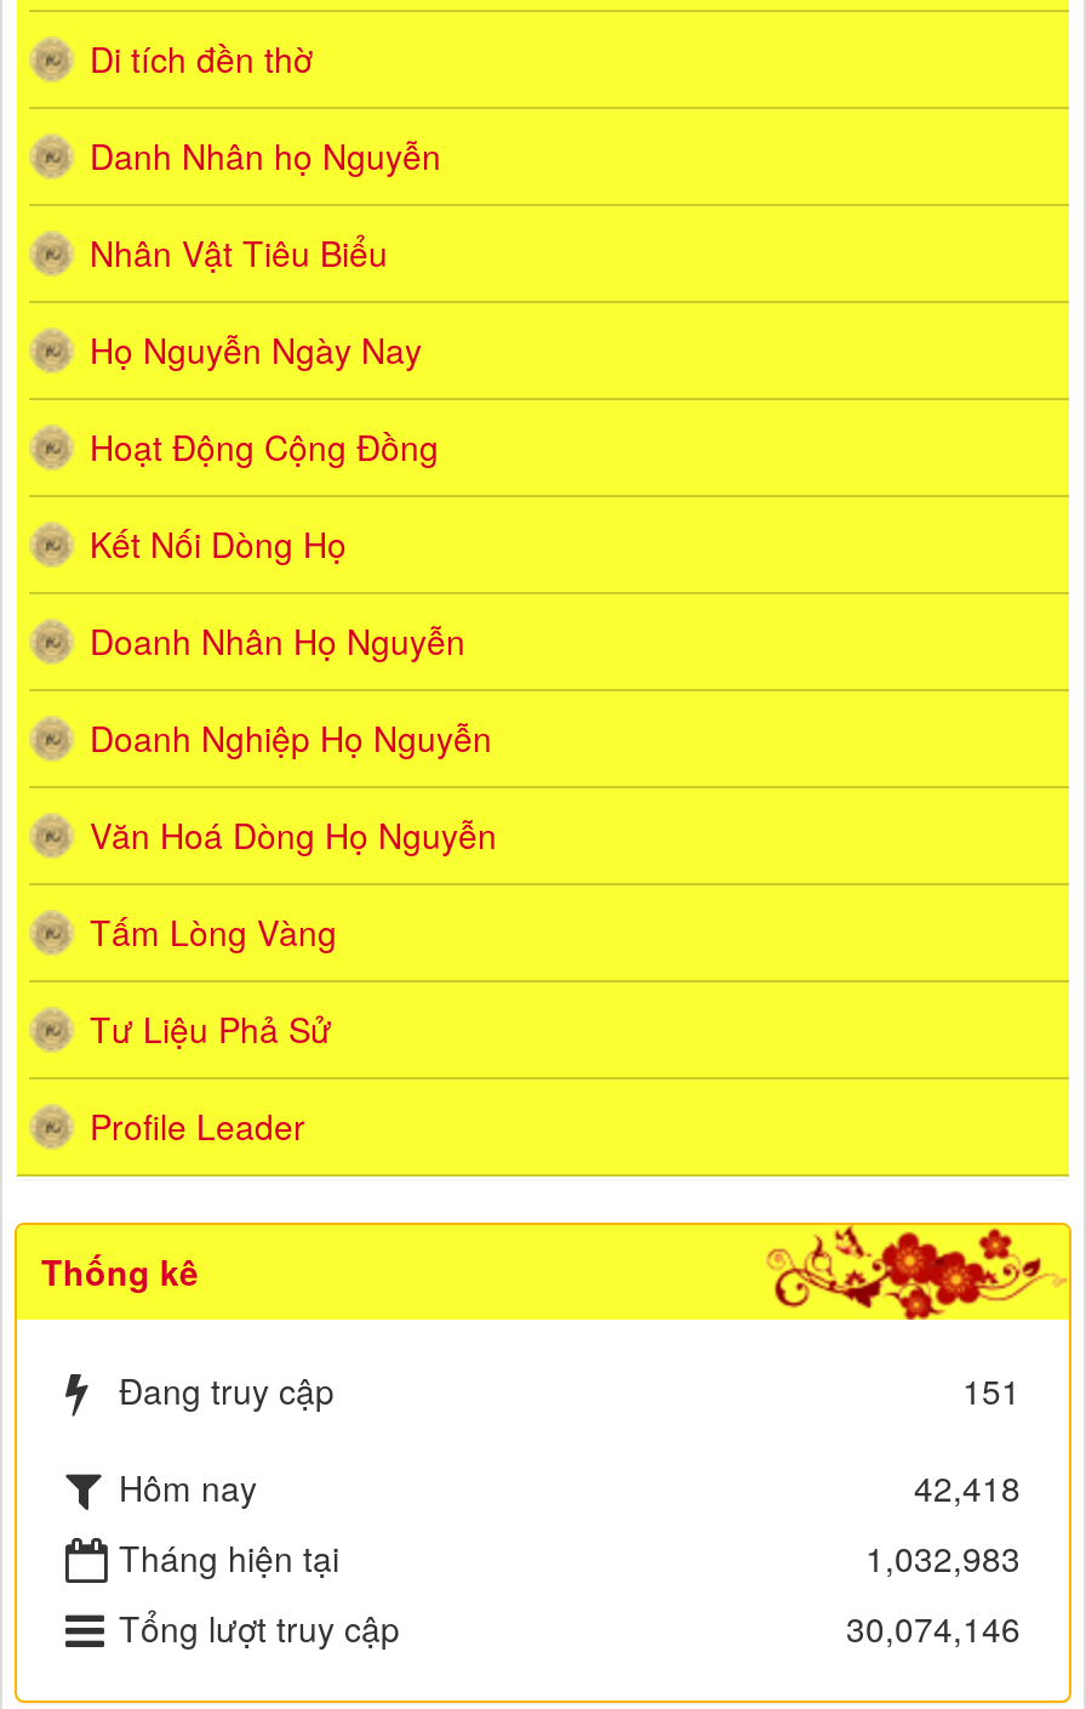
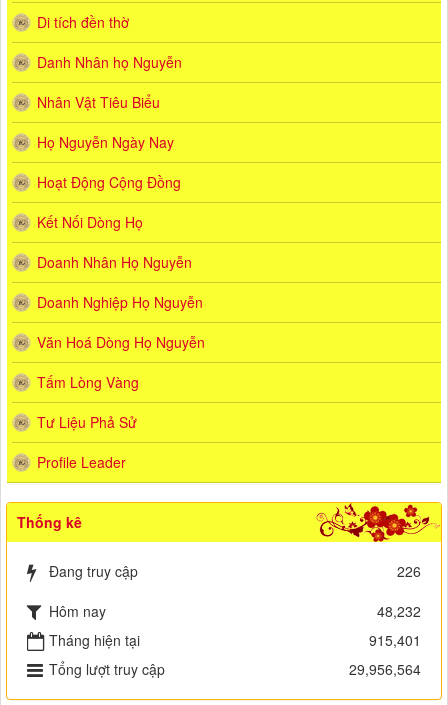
[962,1365,1021,1413] 151 -> [397,560,421,580] 226
[914,1462,1021,1510] 42,418 -> [377,600,421,620] 48,232
[865,1532,1021,1580] 1,032,983 -> [369,629,421,649] 915,401
[846,1602,1021,1651] 30,074,146 -> [349,658,421,678] 29,956,564

